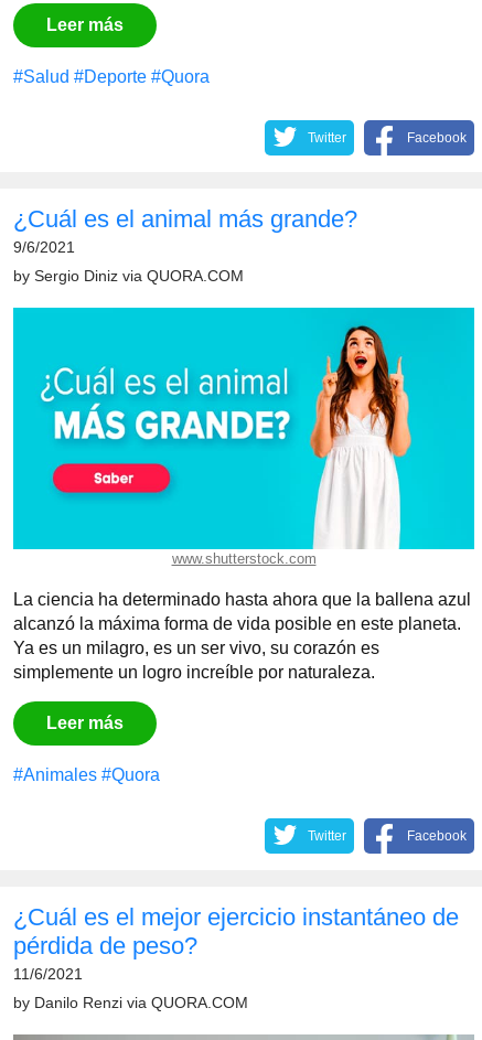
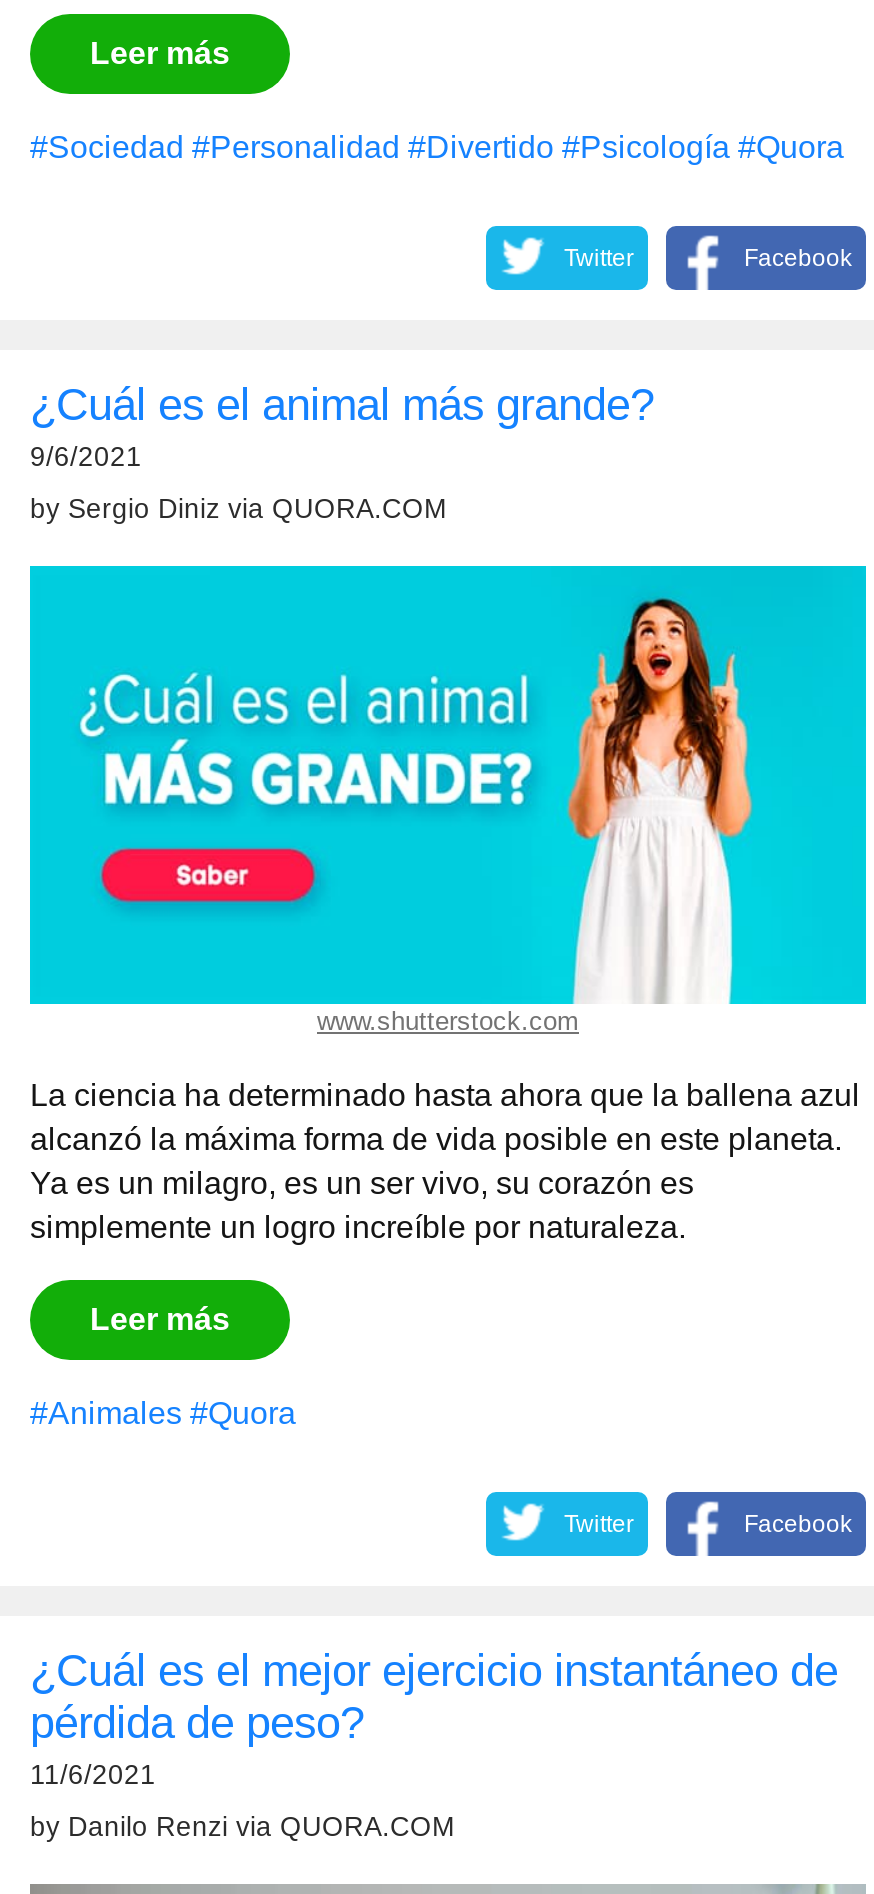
[13,67,210,86] #Salud #Deporte #Quora -> [30,130,844,164] #Sociedad #Personalidad #Divertido #Psicología #Quora

